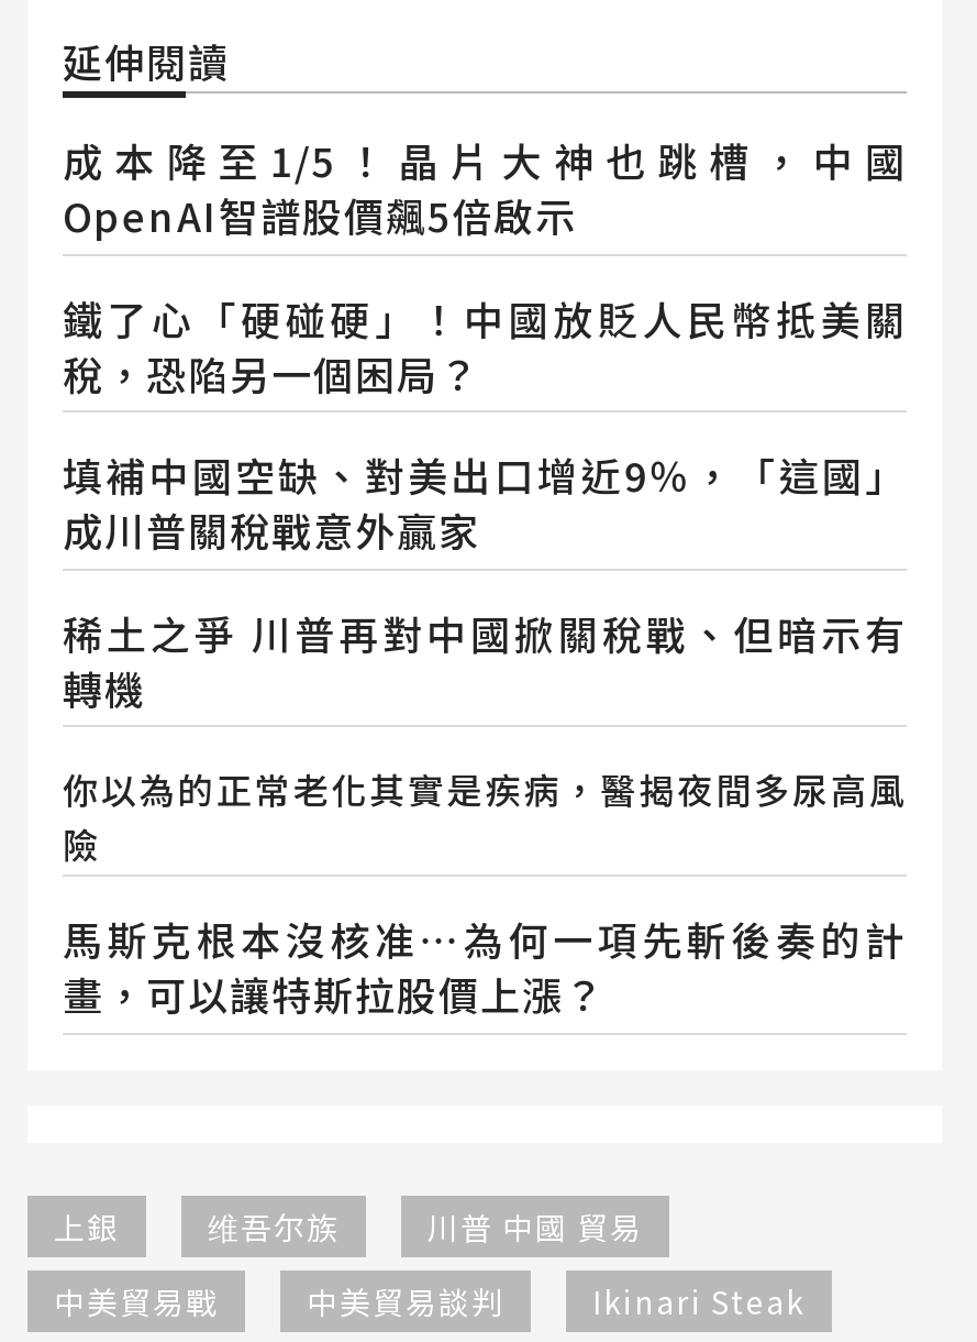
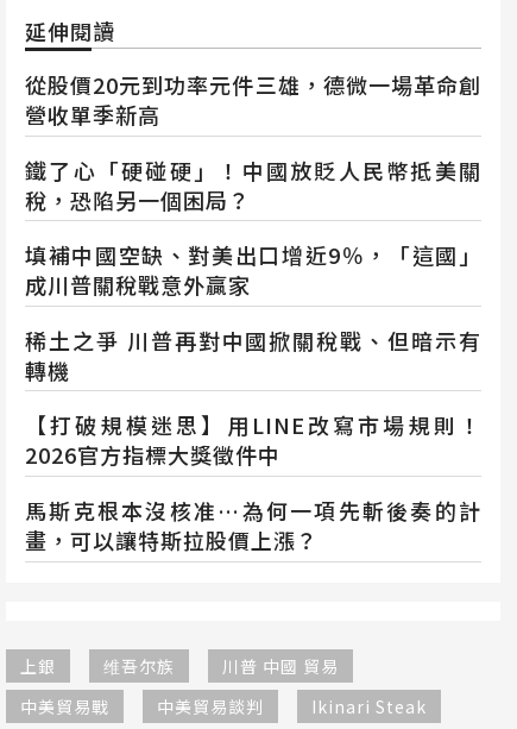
[63,132,907,244] 成本降至1/5！晶片大神也跳槽，中國 | OpenAI智譜股價飆5倍啟示 -> [25,69,481,130] 從股價20元到功率元件三雄，德微一場革命創 | 營收單季新高
[63,763,907,871] 你以為的正常老化其實是疾病，醫揭夜間多尿高風 | 險 -> [25,410,481,470] 【打破規模迷思】用LINE改寫市場規則！ | 2026官方指標大獎徵件中

